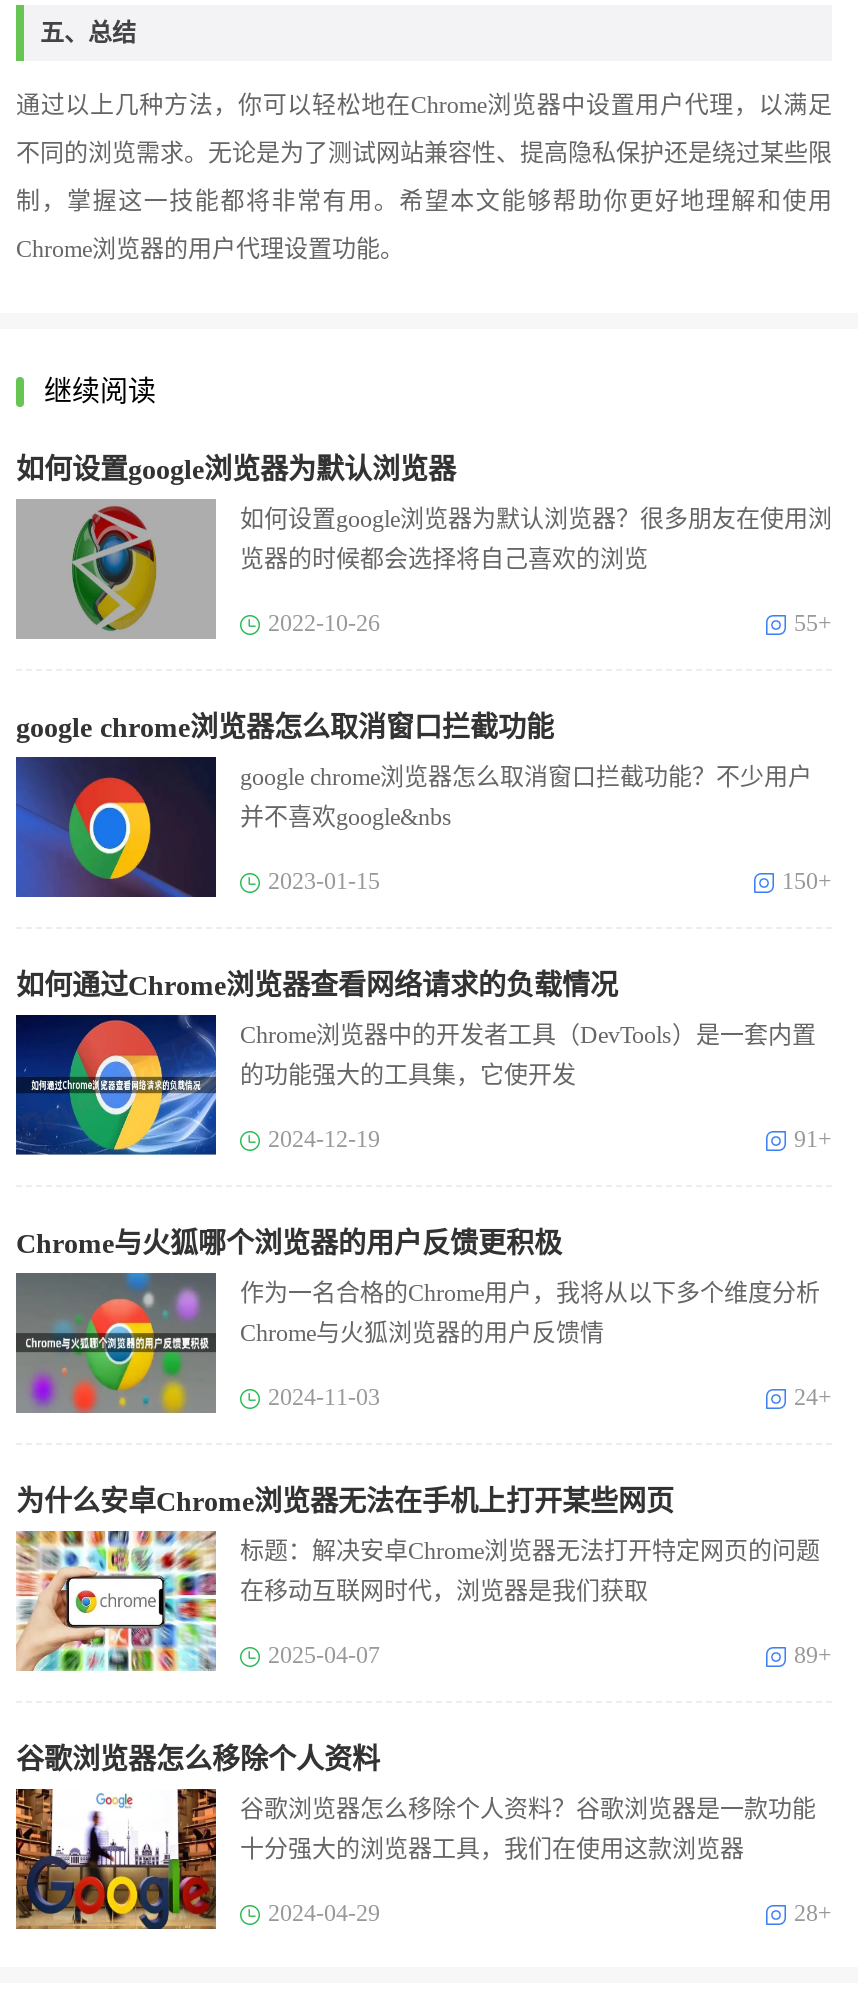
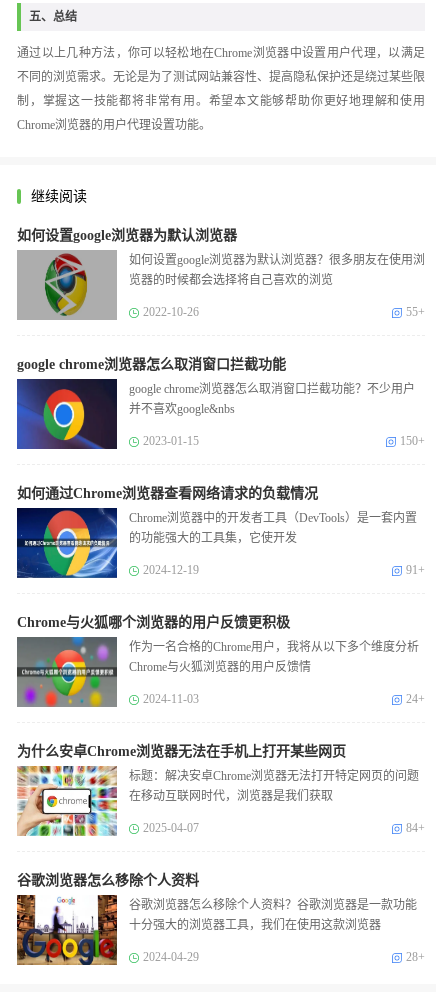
[794,1641,832,1669] 89+ -> [406,821,425,835] 84+

